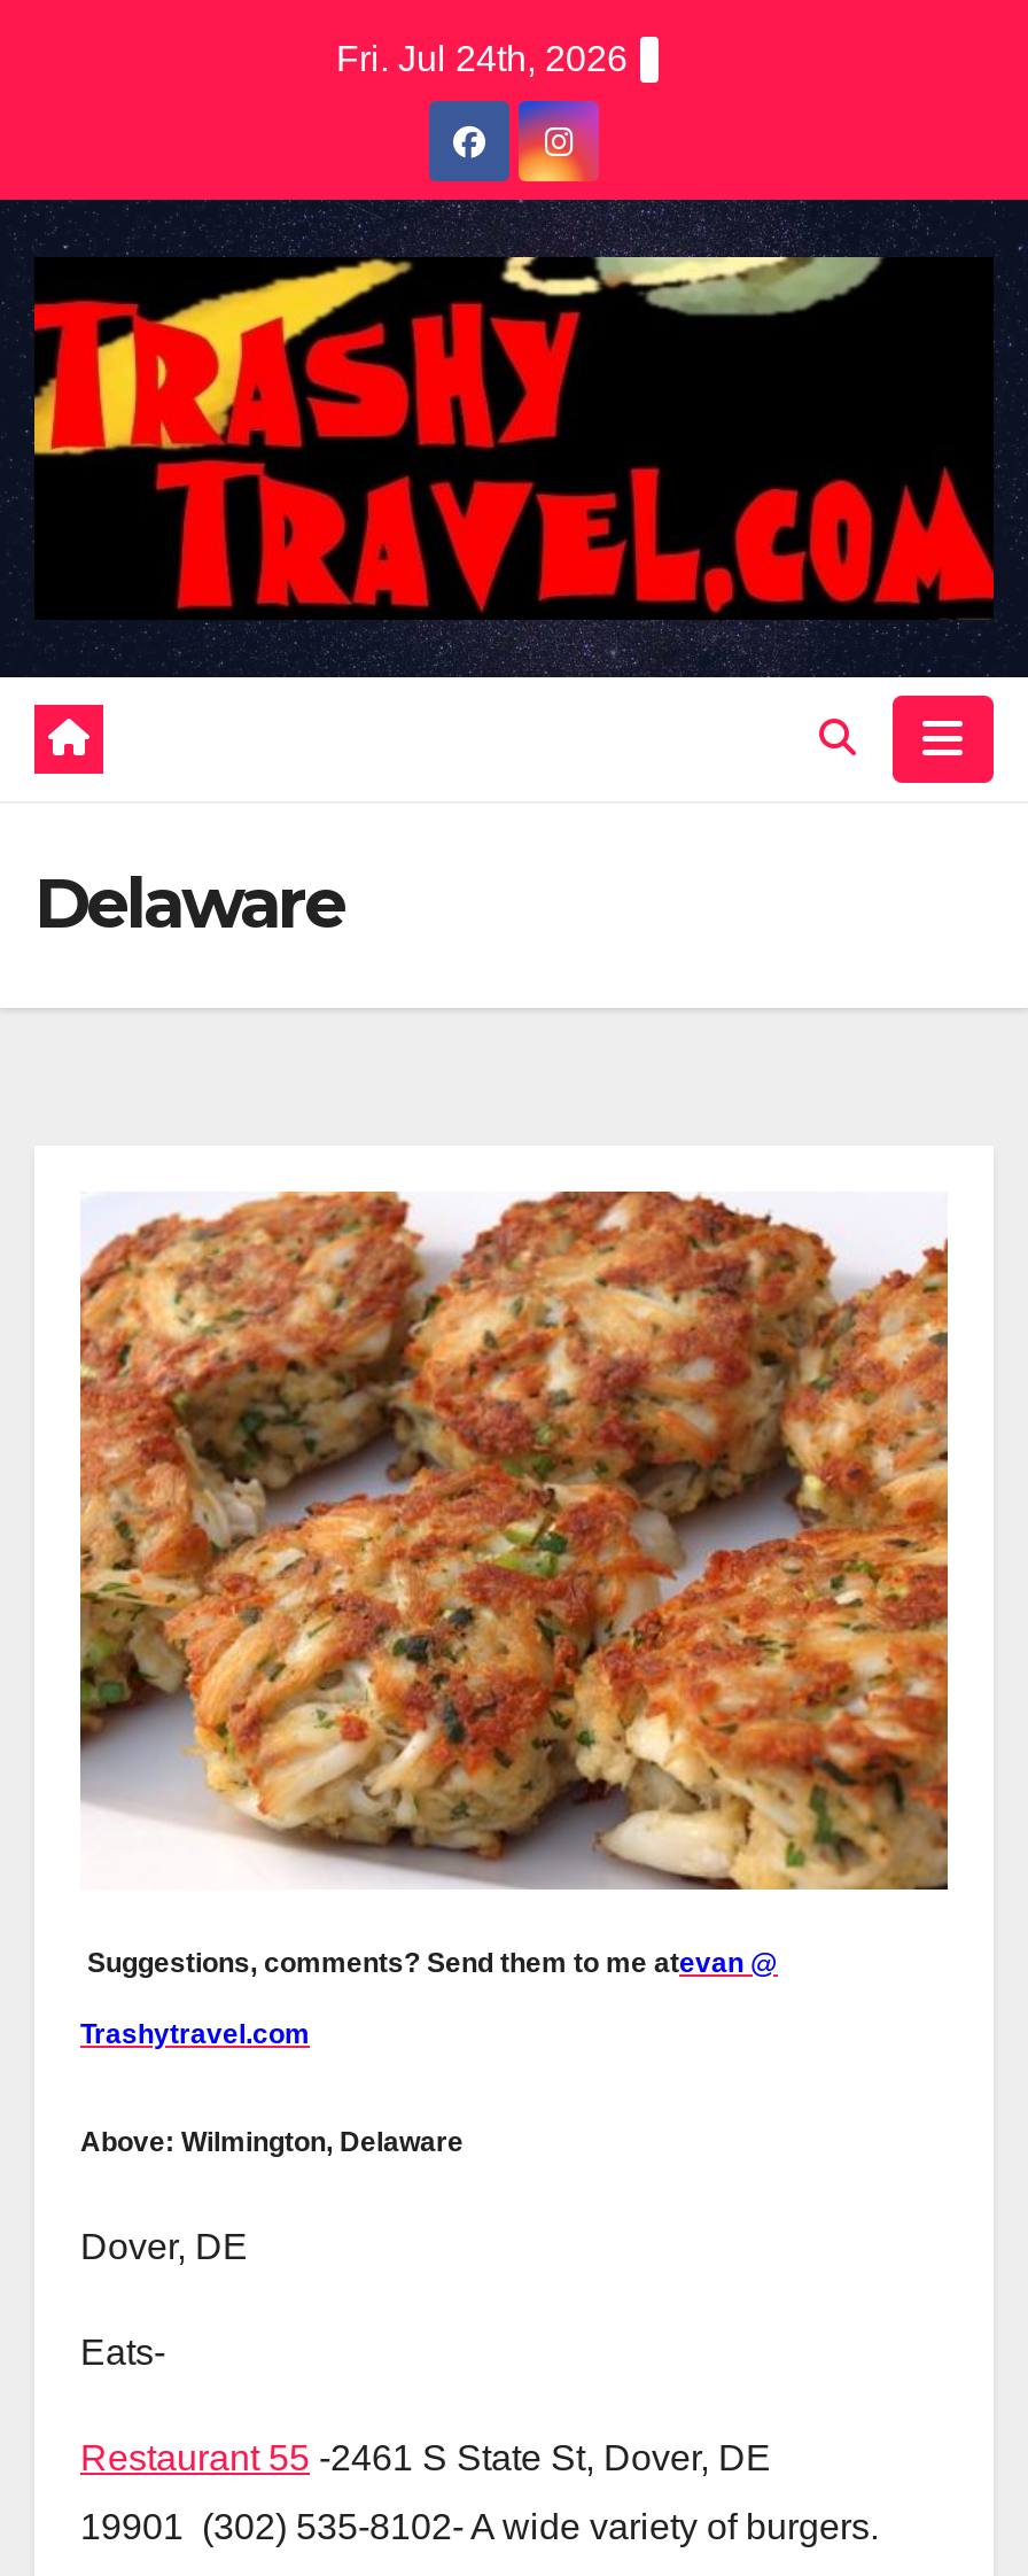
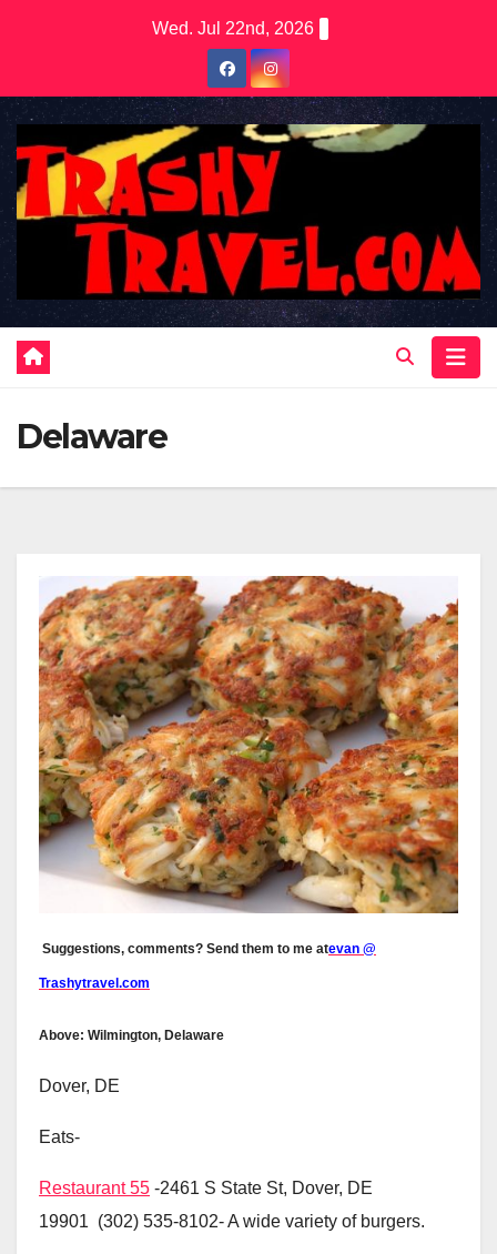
[336,39,628,78] Fri. Jul 24th, 2026 -> [152,19,314,38] Wed. Jul 22nd, 2026

